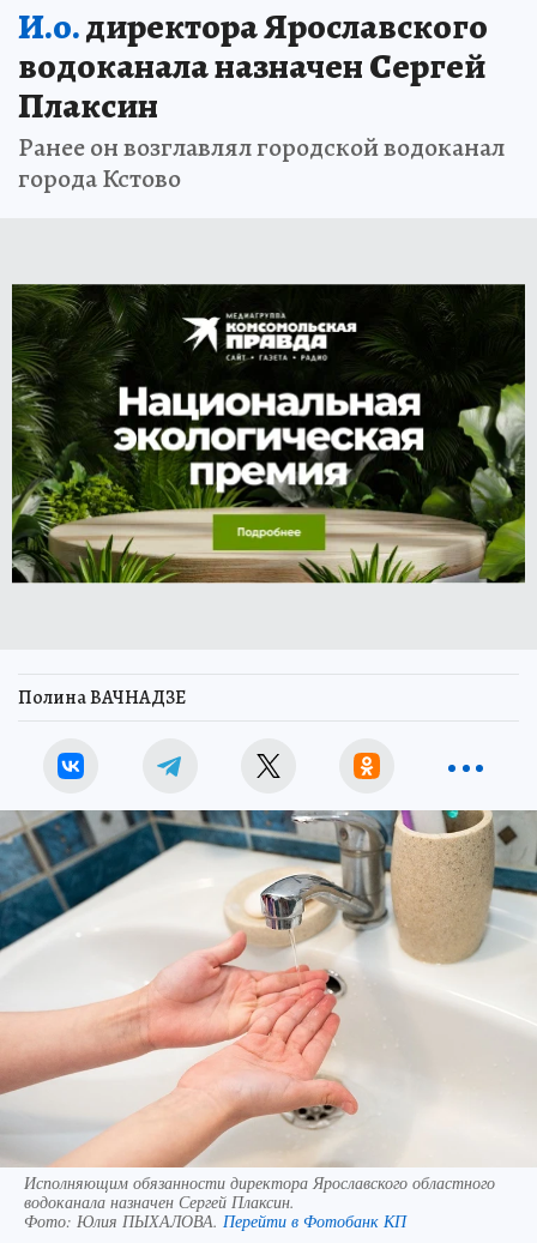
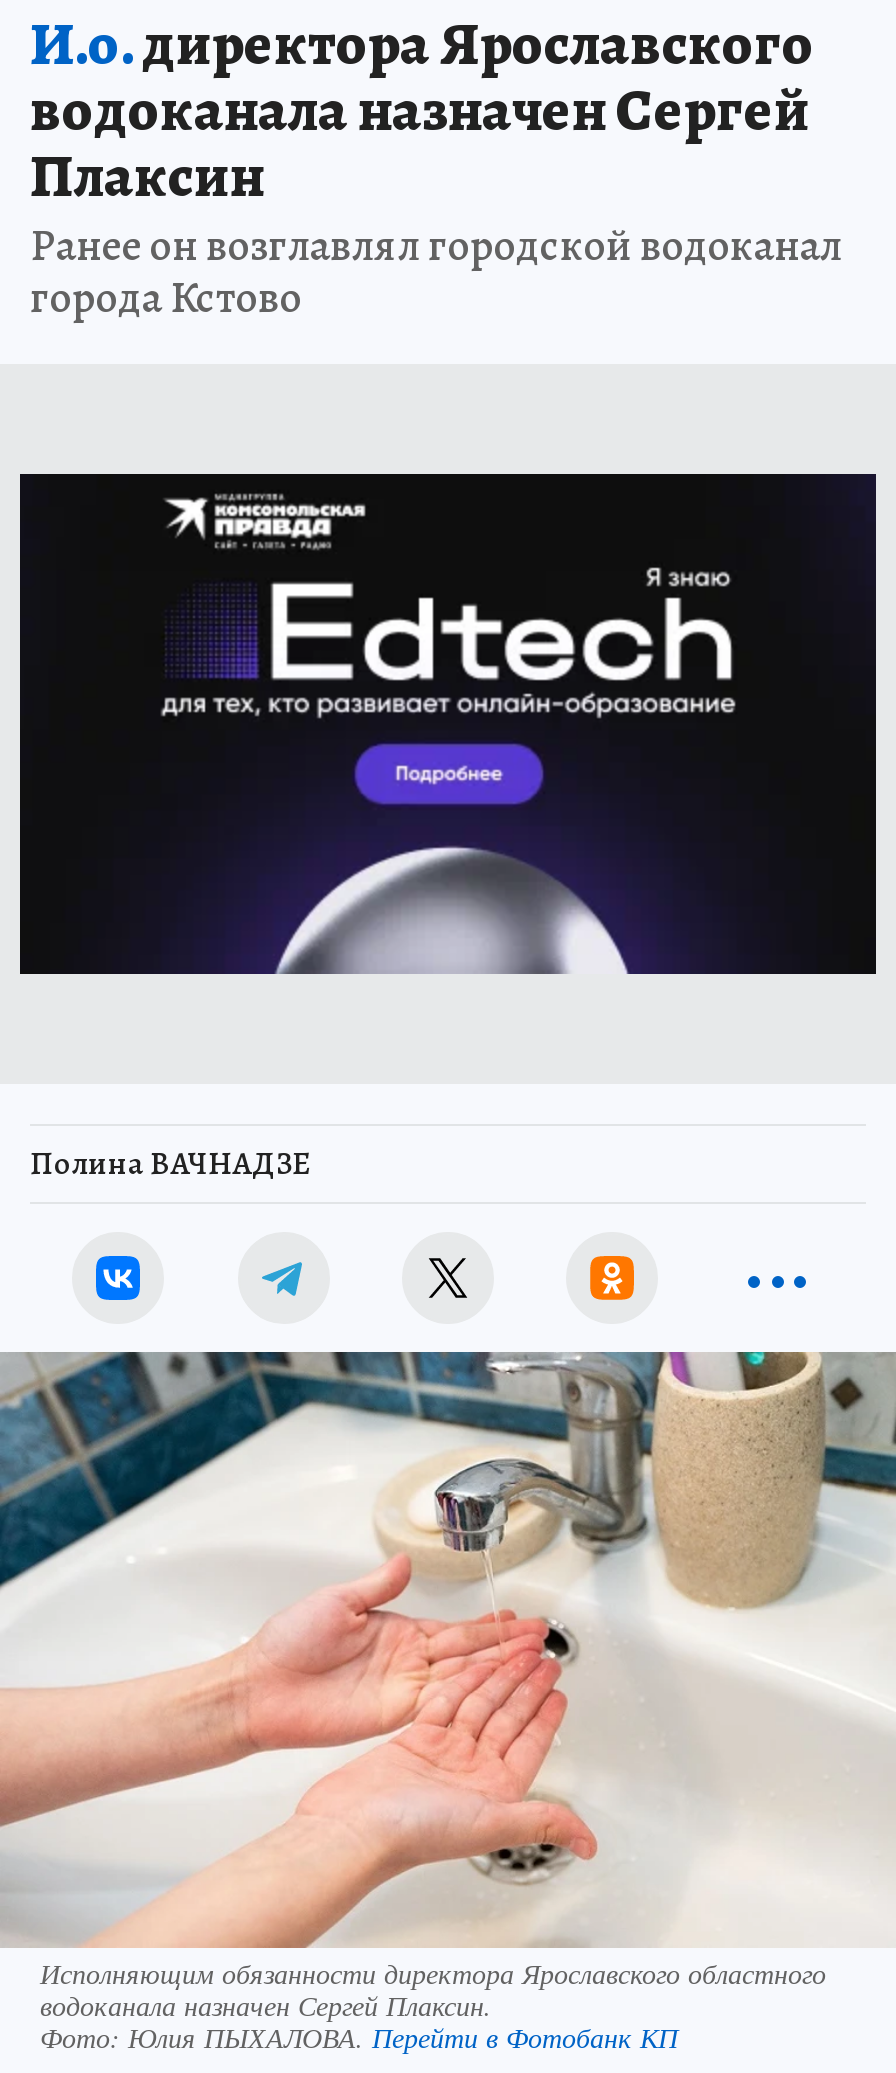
[11,284,526,584] [image] -> [18,472,878,976] [image]

